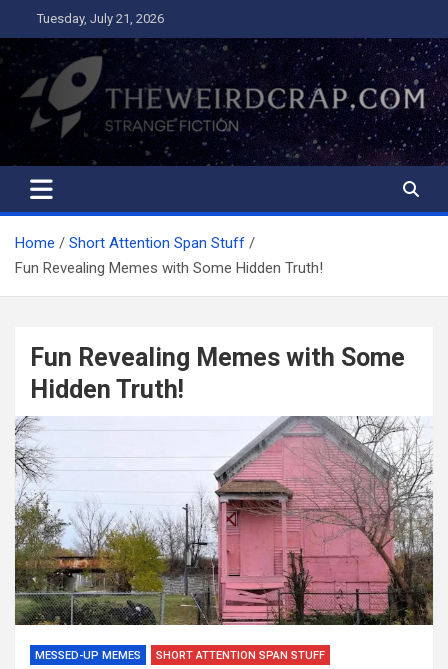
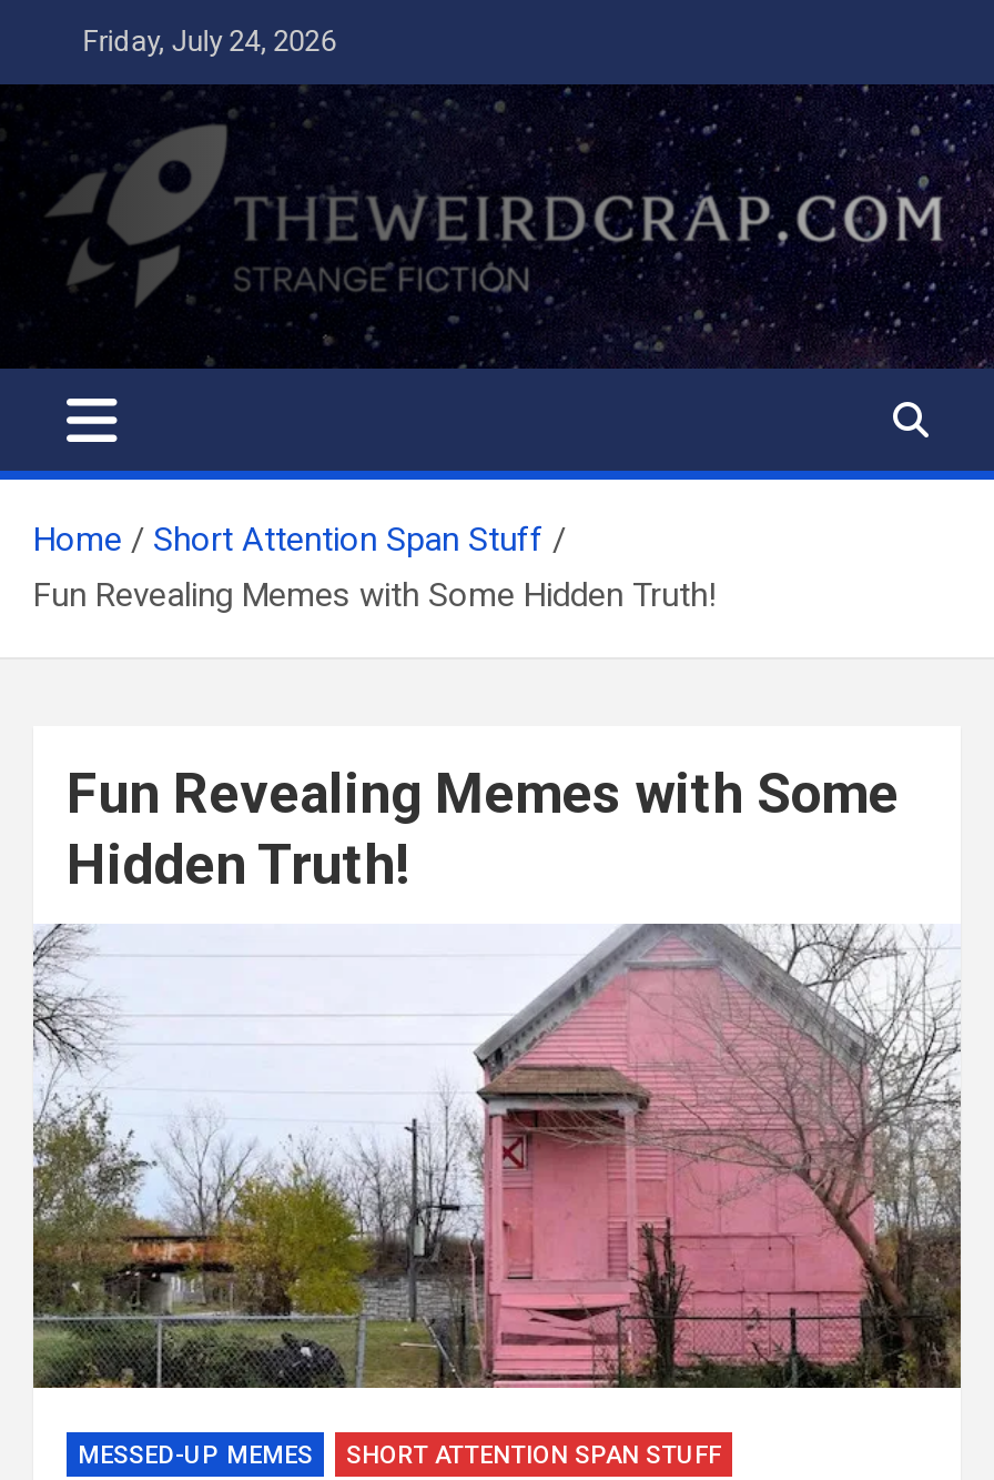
[31,11,164,26] Tuesday, July 21, 2026 -> [69,24,335,58] Friday, July 24, 2026

